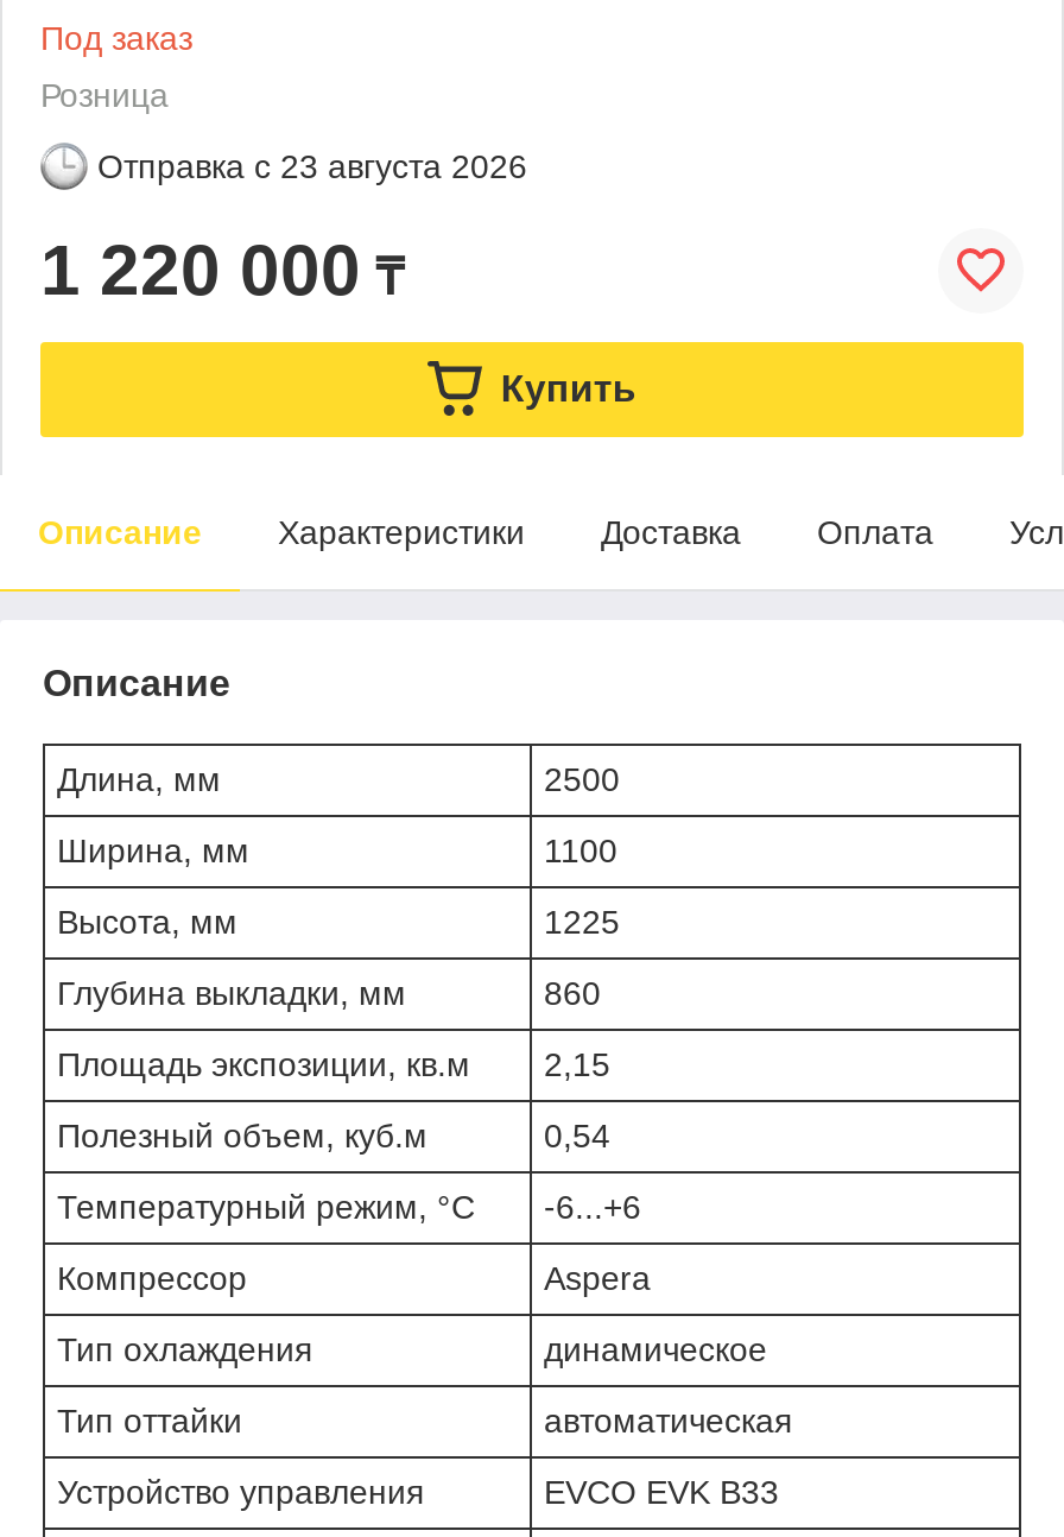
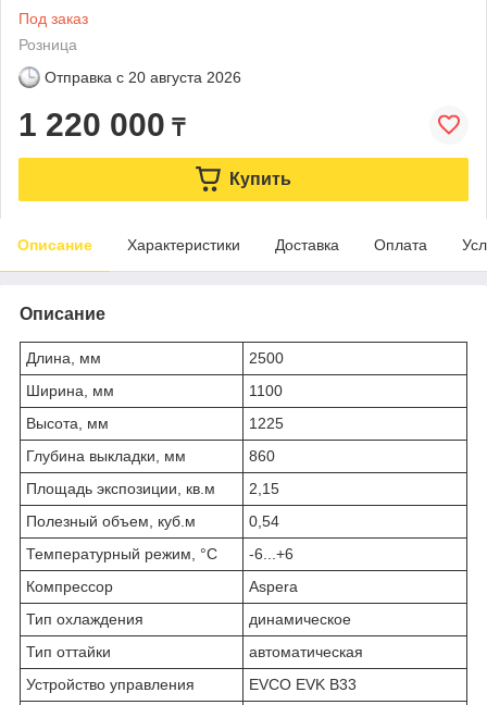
[97,147,527,185] Отправка с 23 августа 2026 -> [45,68,241,86] Отправка с 20 августа 2026

